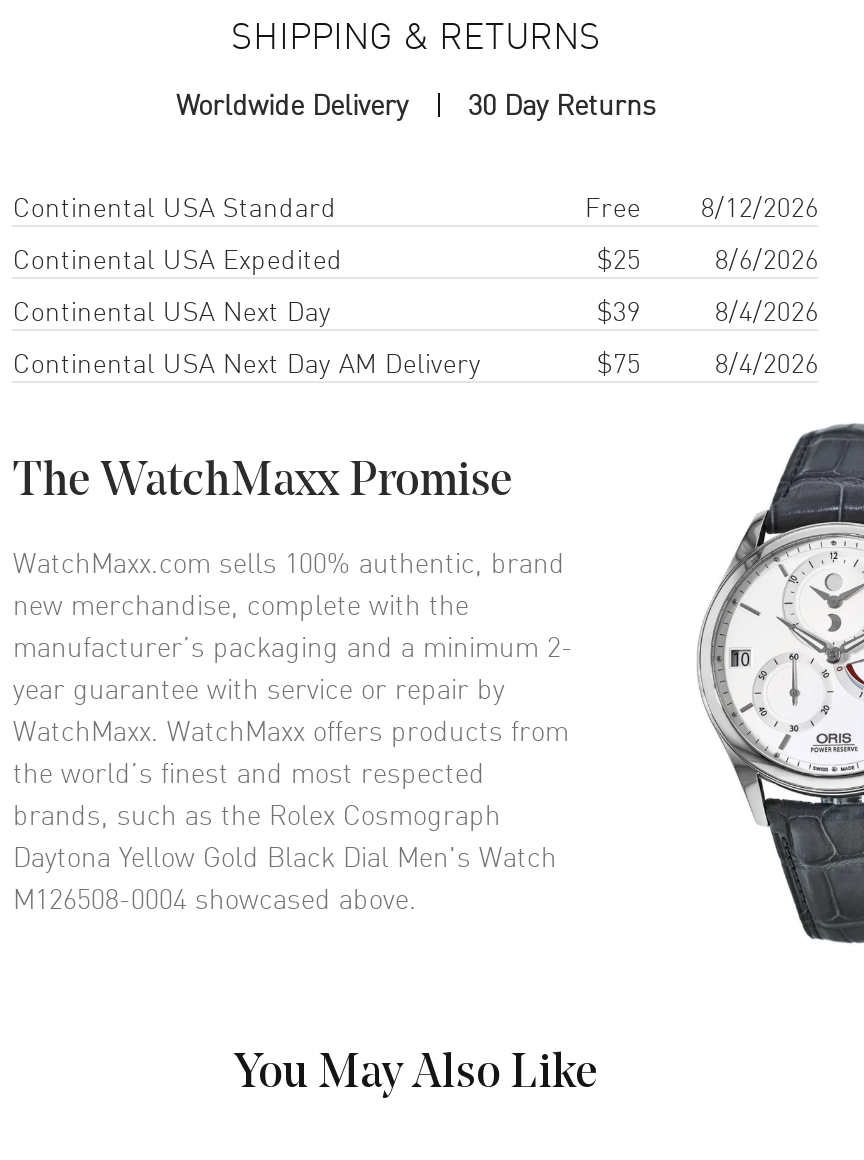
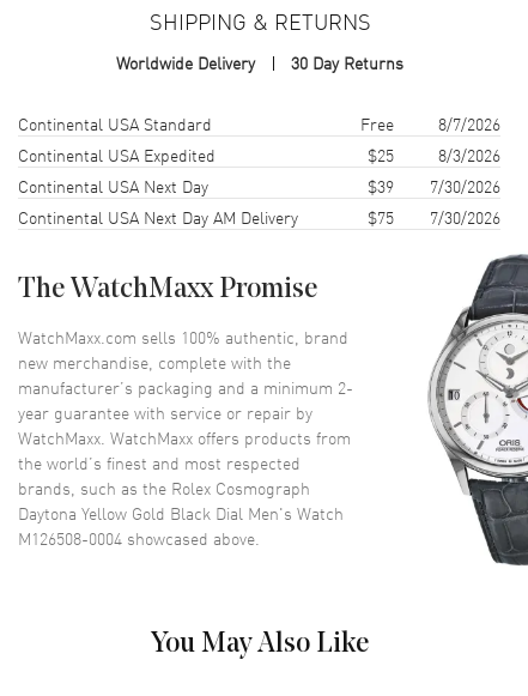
[701,183,819,227] 8/12/2026 -> [439,110,501,136] 8/7/2026
[597,235,819,279] $25 8/6/2026 -> [368,141,501,168] $25 8/3/2026
[715,287,819,331] 8/4/2026 -> [430,172,501,199] 7/30/2026
[715,339,819,383] 8/4/2026 -> [430,204,501,230] 7/30/2026

